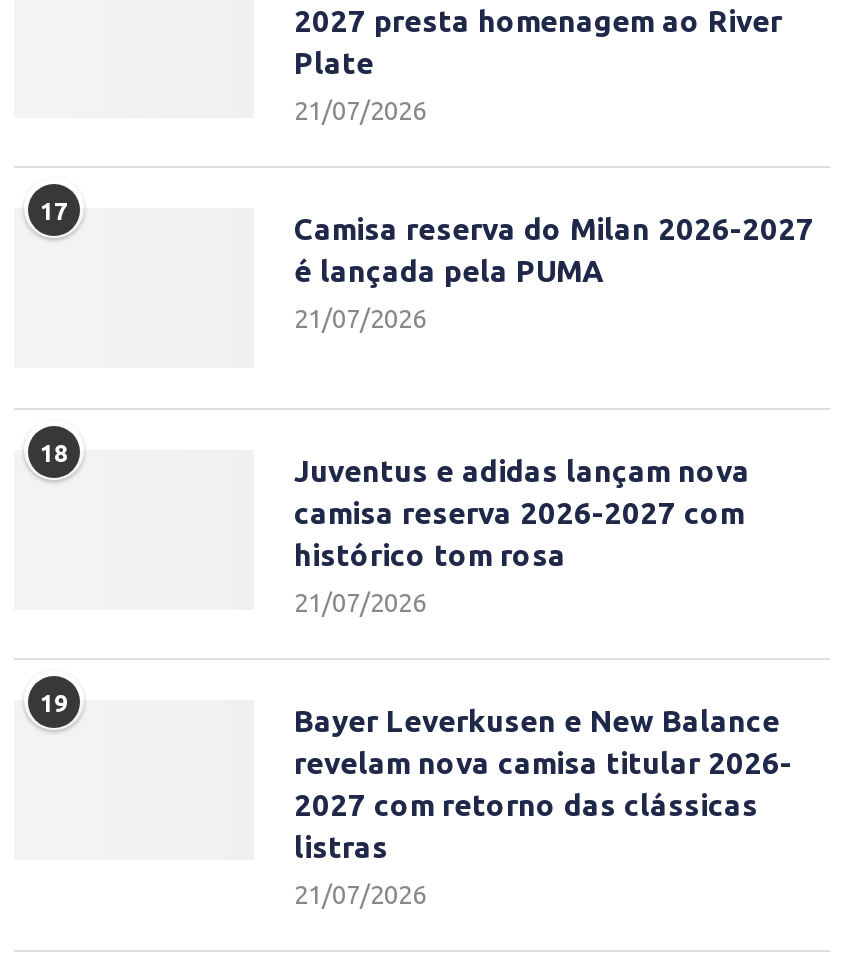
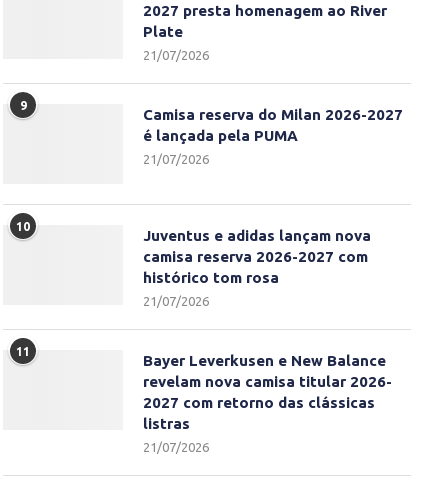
[40,198,68,224] 17 -> [19,99,26,112] 9
[40,440,68,466] 18 -> [16,220,30,233] 10
[40,690,68,716] 19 -> [16,345,30,358] 11

